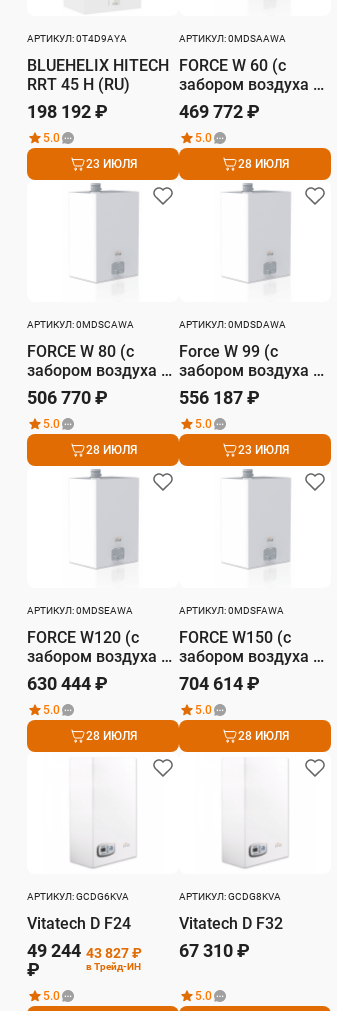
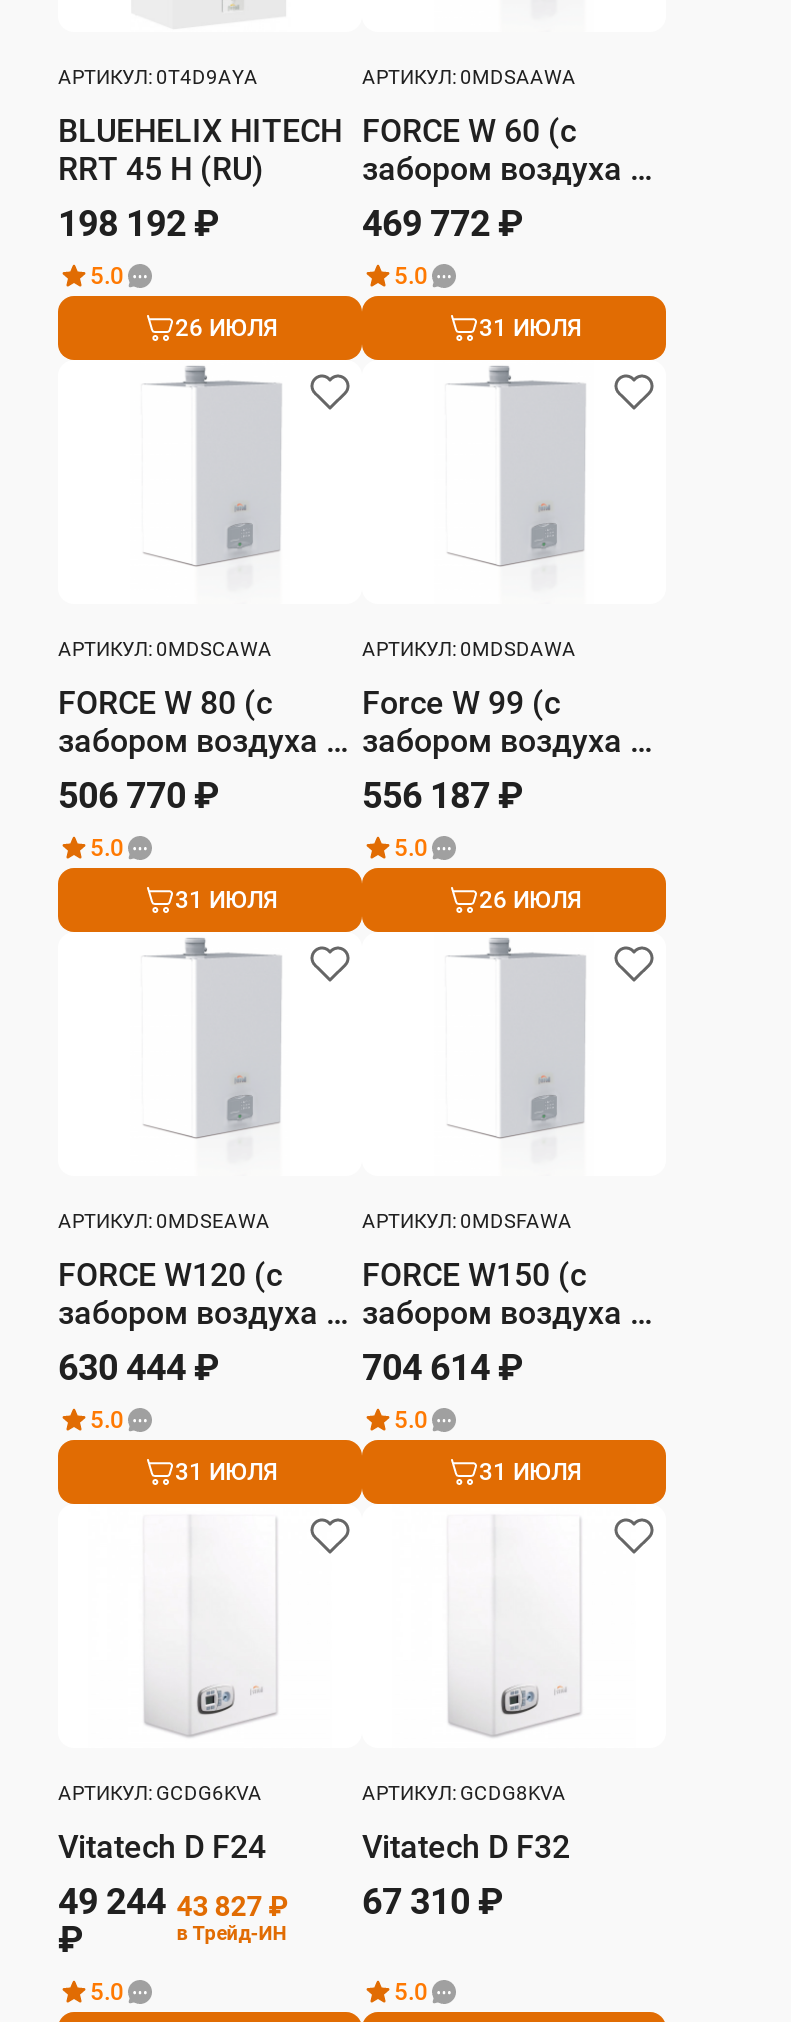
[85,157,136,171] 23 ИЮЛЯ -> [175,314,277,342] 26 ИЮЛЯ
[237,157,288,171] 28 ИЮЛЯ -> [479,314,581,342] 31 ИЮЛЯ
[85,443,136,457] 28 ИЮЛЯ -> [175,886,277,914] 31 ИЮЛЯ
[237,443,288,457] 23 ИЮЛЯ -> [479,886,581,914] 26 ИЮЛЯ
[85,729,136,743] 28 ИЮЛЯ -> [175,1458,277,1486] 31 ИЮЛЯ
[237,729,288,743] 28 ИЮЛЯ -> [479,1458,581,1486] 31 ИЮЛЯ

